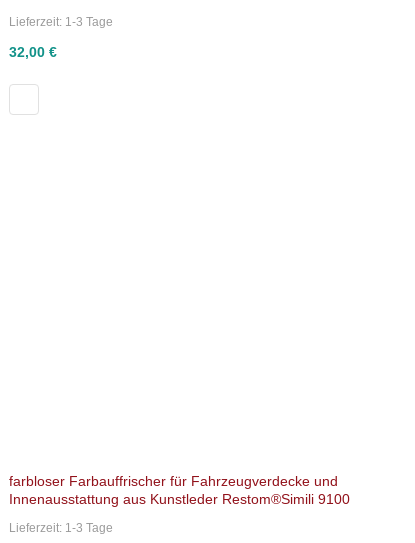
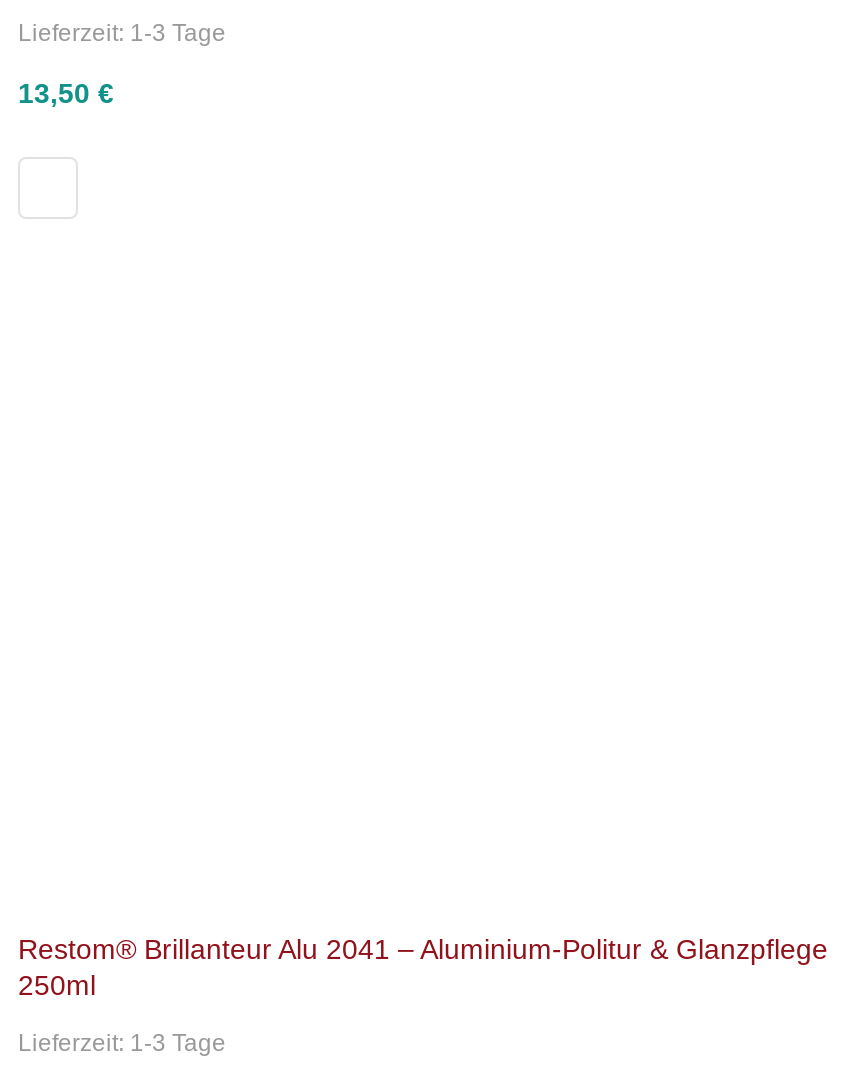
[9,44,57,60] 32,00 € -> [18,78,114,110] 13,50 €
[9,473,350,507] farbloser Farbauffrischer für Fahrzeugverdecke und | Innenausstattung aus Kunstleder Restom®Simili 9100 -> [18,934,828,1002] Restom® Brillanteur Alu 2041 – Aluminium-Politur & Glanzpflege | 250ml

